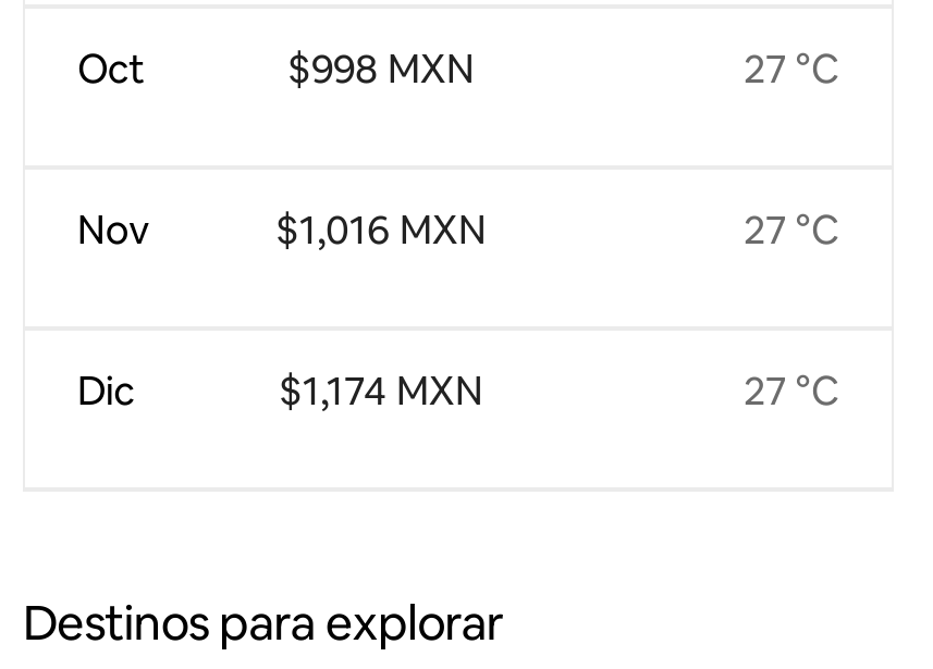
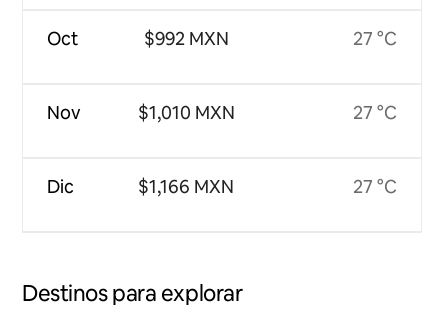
[287,44,475,94] $998 MXN -> [144,27,229,50] $992 MXN
[275,205,487,255] $1,016 MXN -> [138,101,235,124] $1,010 MXN
[279,366,483,416] $1,174 MXN -> [138,175,234,198] $1,166 MXN

